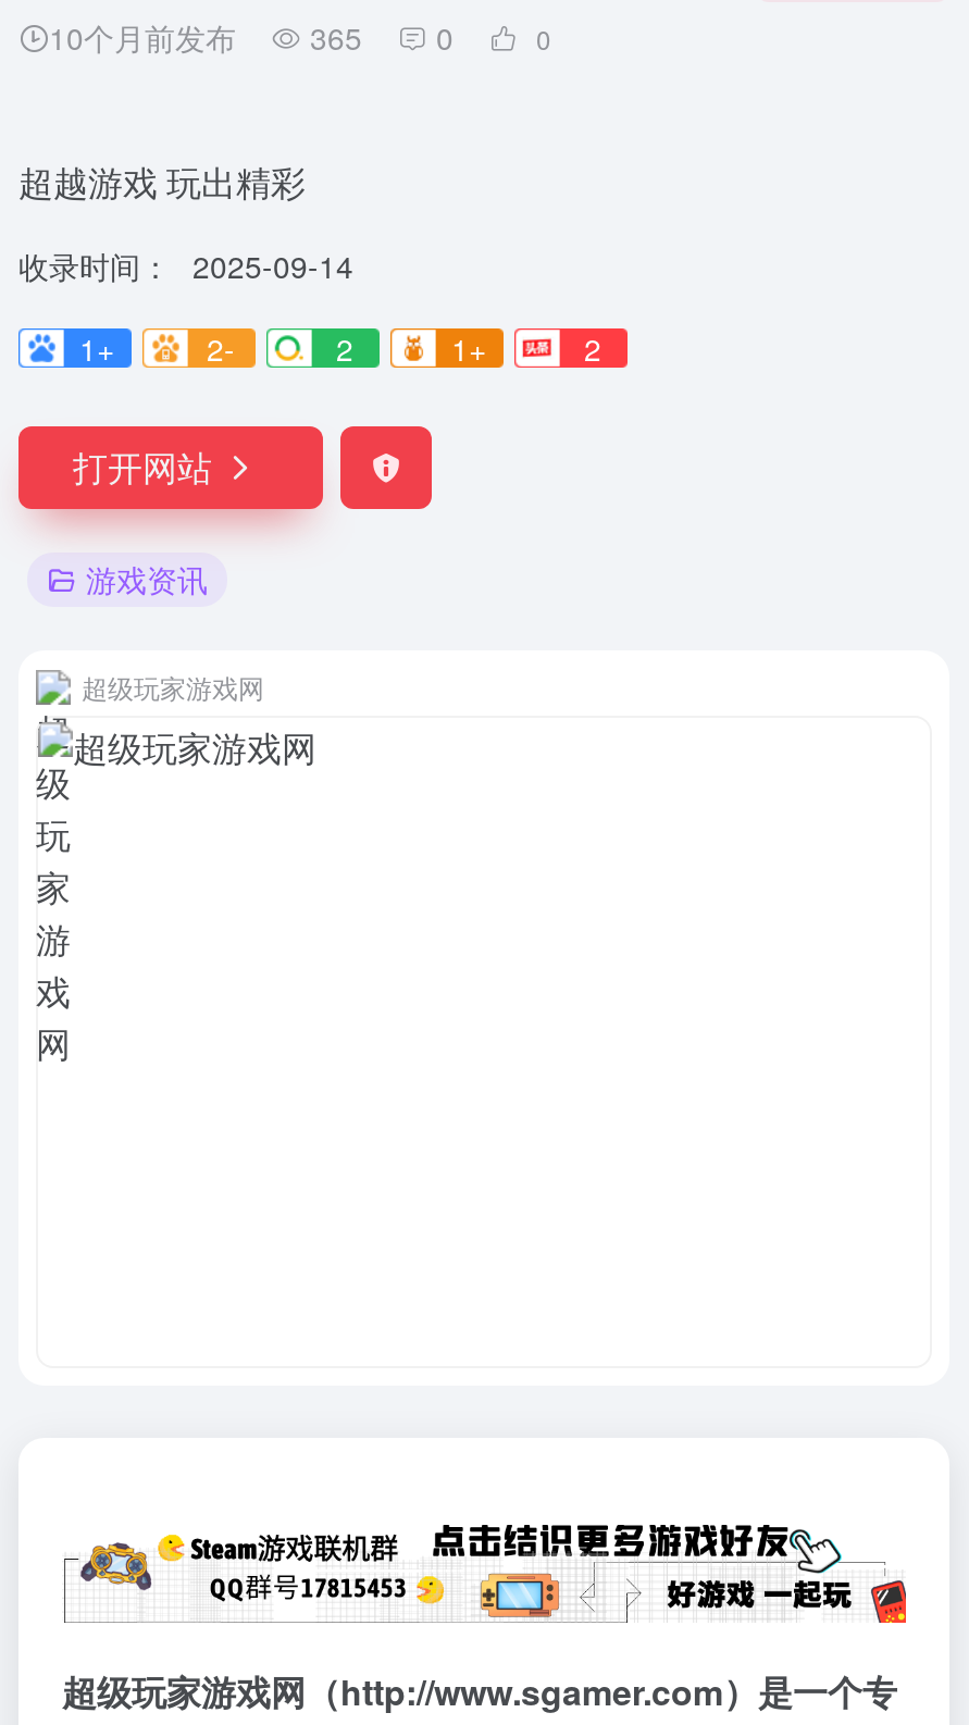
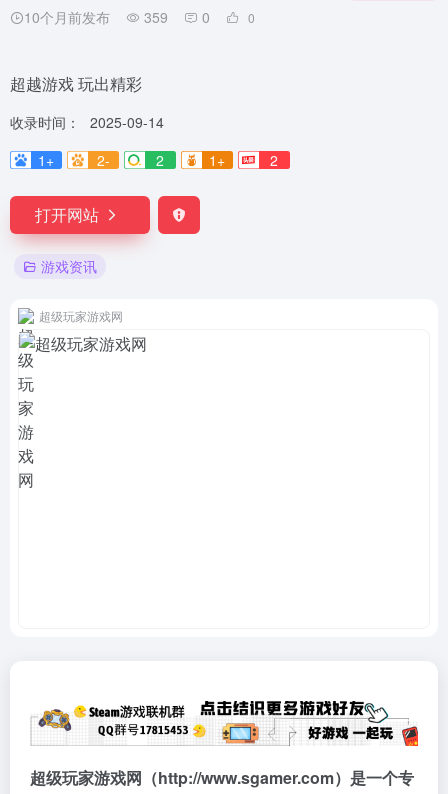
[49,15,454,59] 10个月前发布 365 0 -> [24,7,210,27] 10个月前发布 359 0

